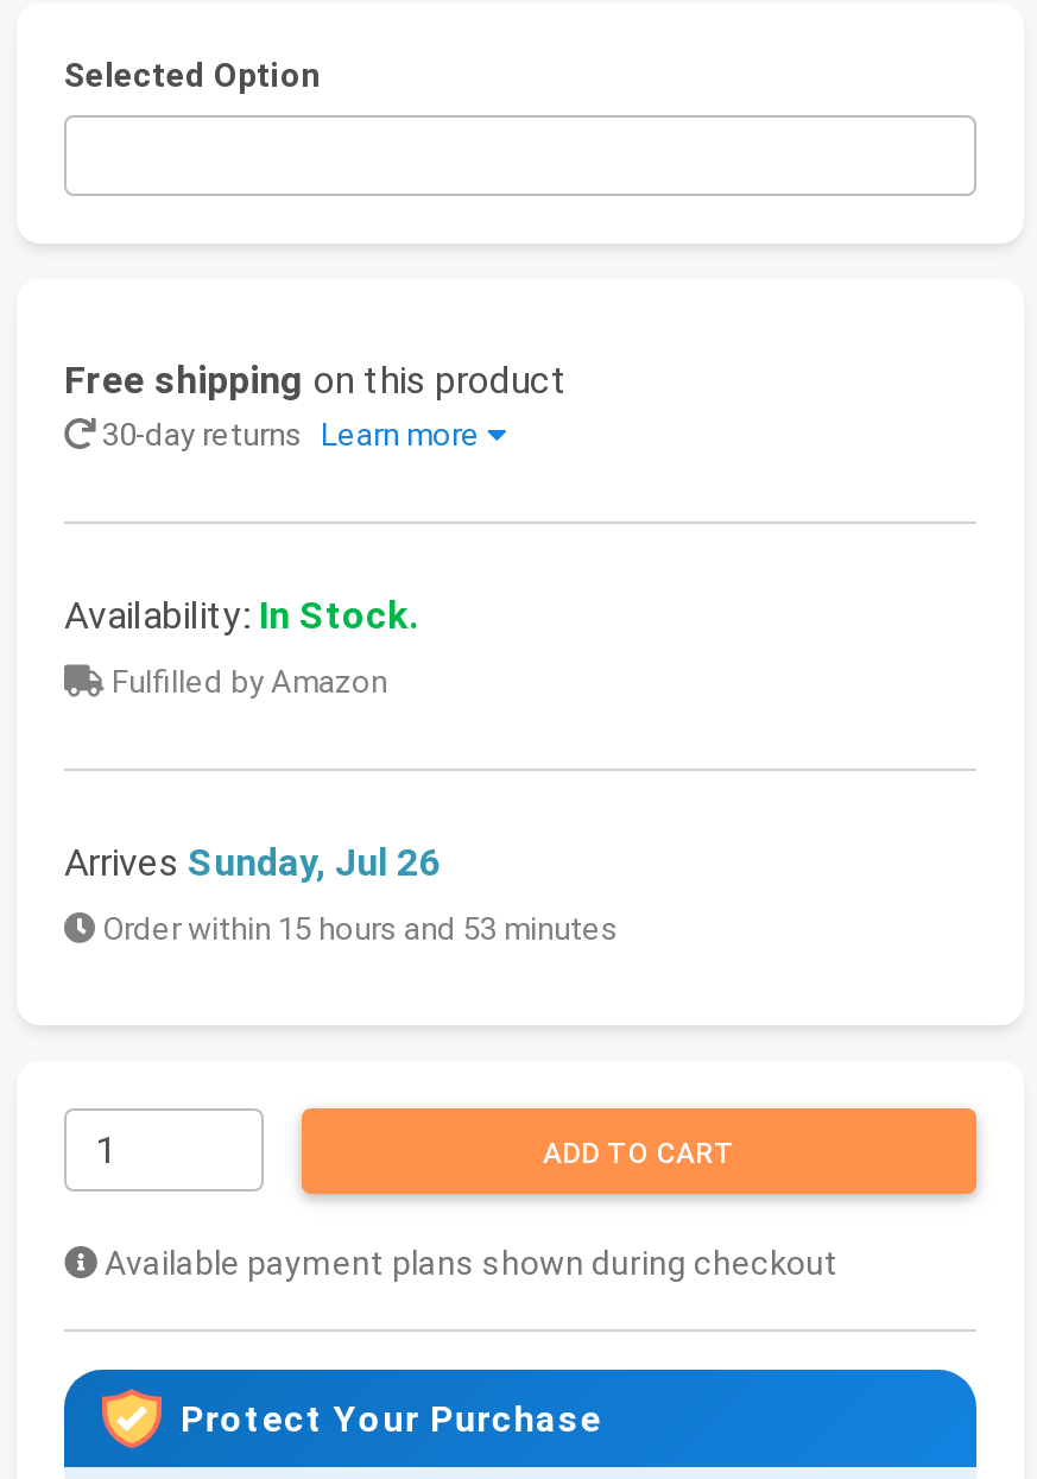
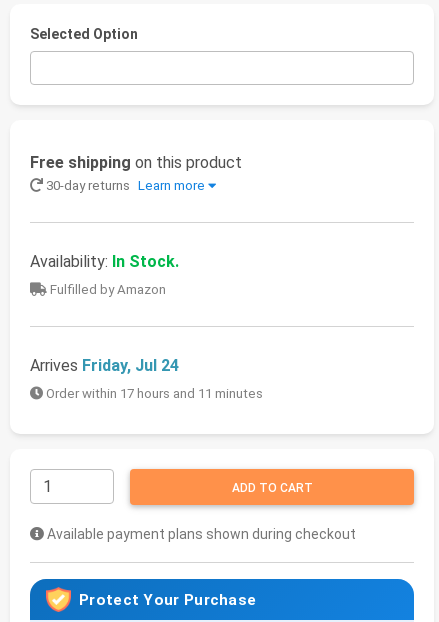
[64,841,440,886] Arrives Sunday, Jul 26 -> [30,356,179,375] Arrives Friday, Jul 24
[95,912,618,948] Order within 15 hours and 53 minutes -> [43,386,263,401] Order within 17 hours and 11 minutes

